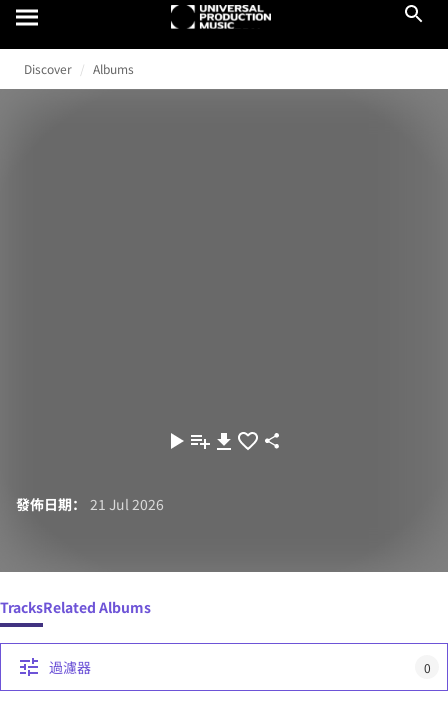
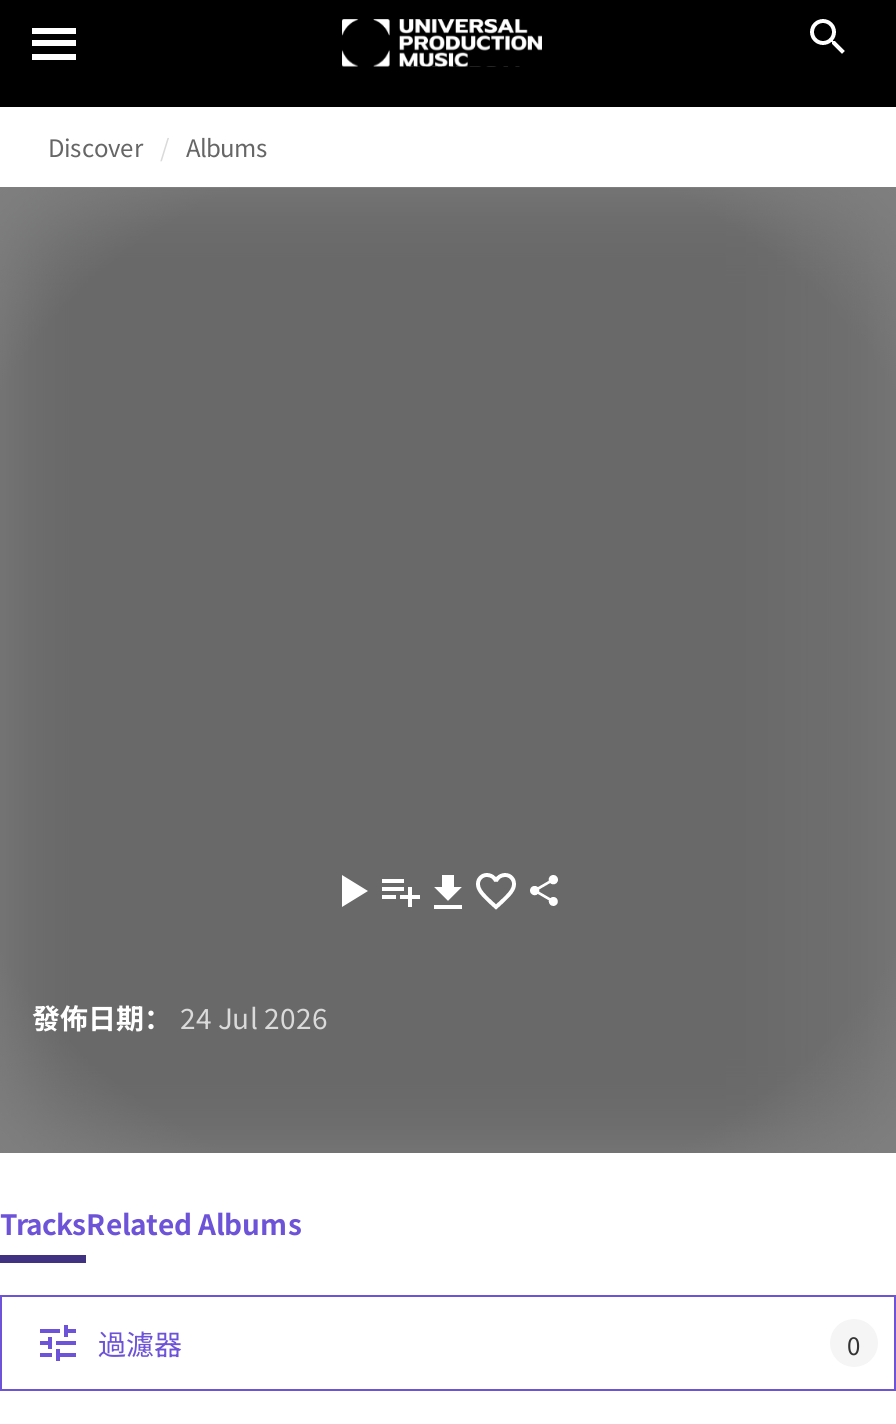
[16,494,164,514] 發佈日期： 21 Jul 2026 -> [32,997,328,1037] 發佈日期： 24 Jul 2026

